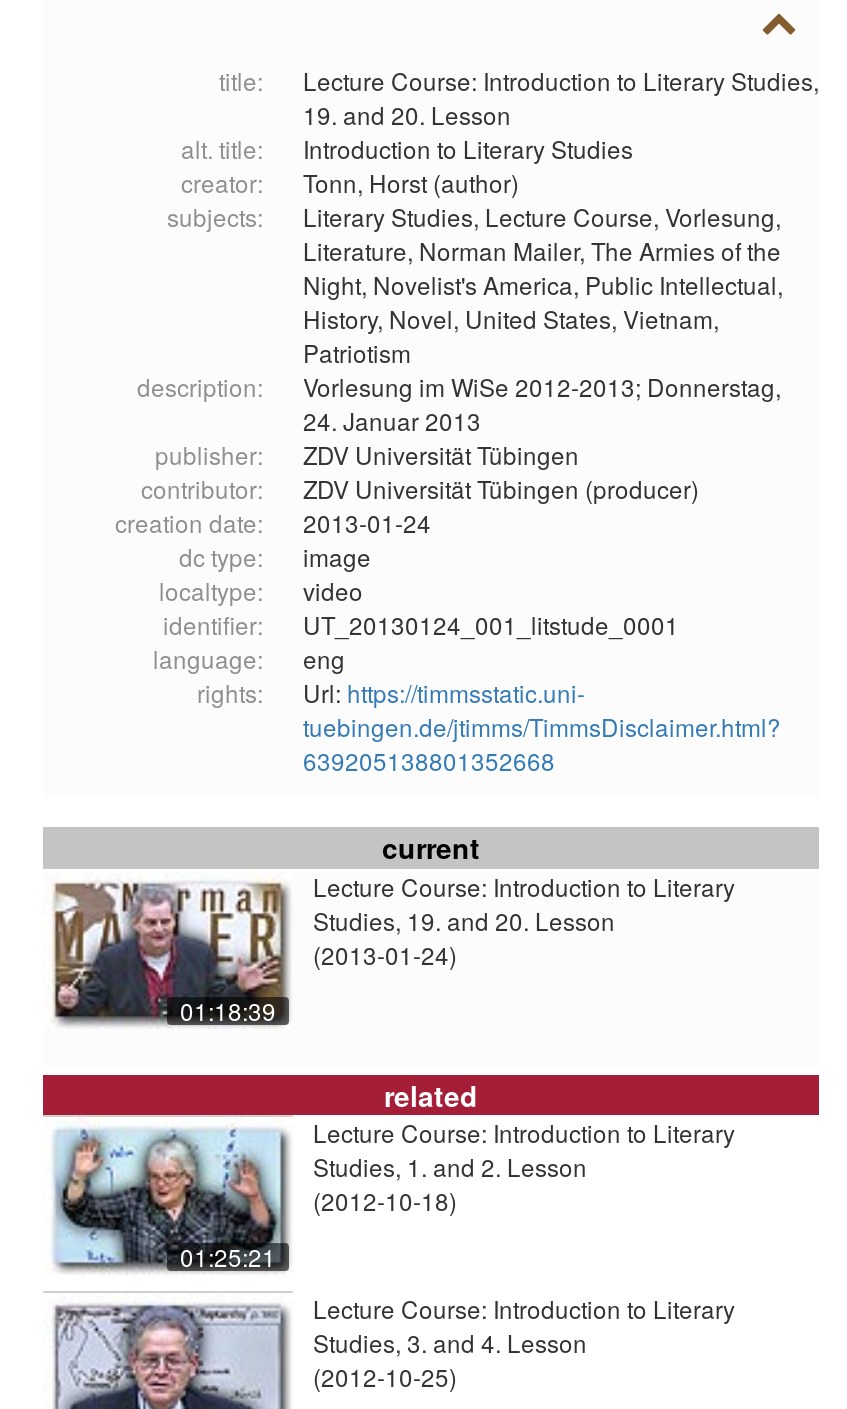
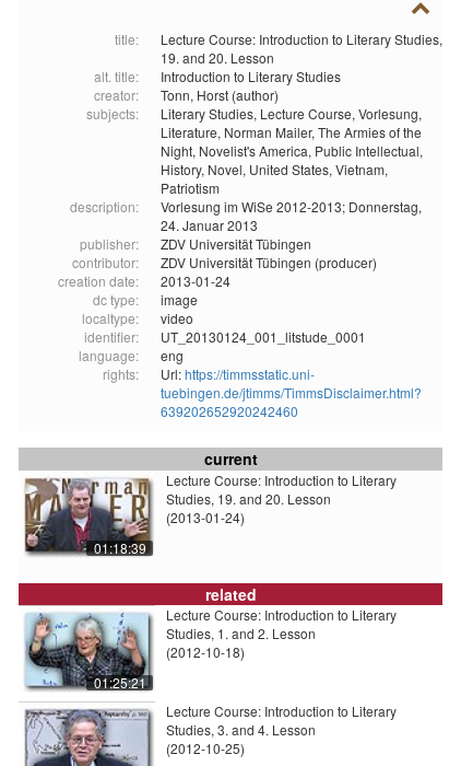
[303,743,555,777] 639205138801352668 -> [161,402,298,420] 639202652920242460

